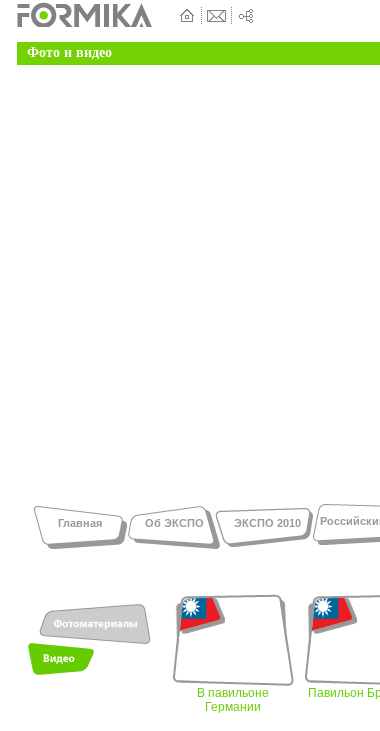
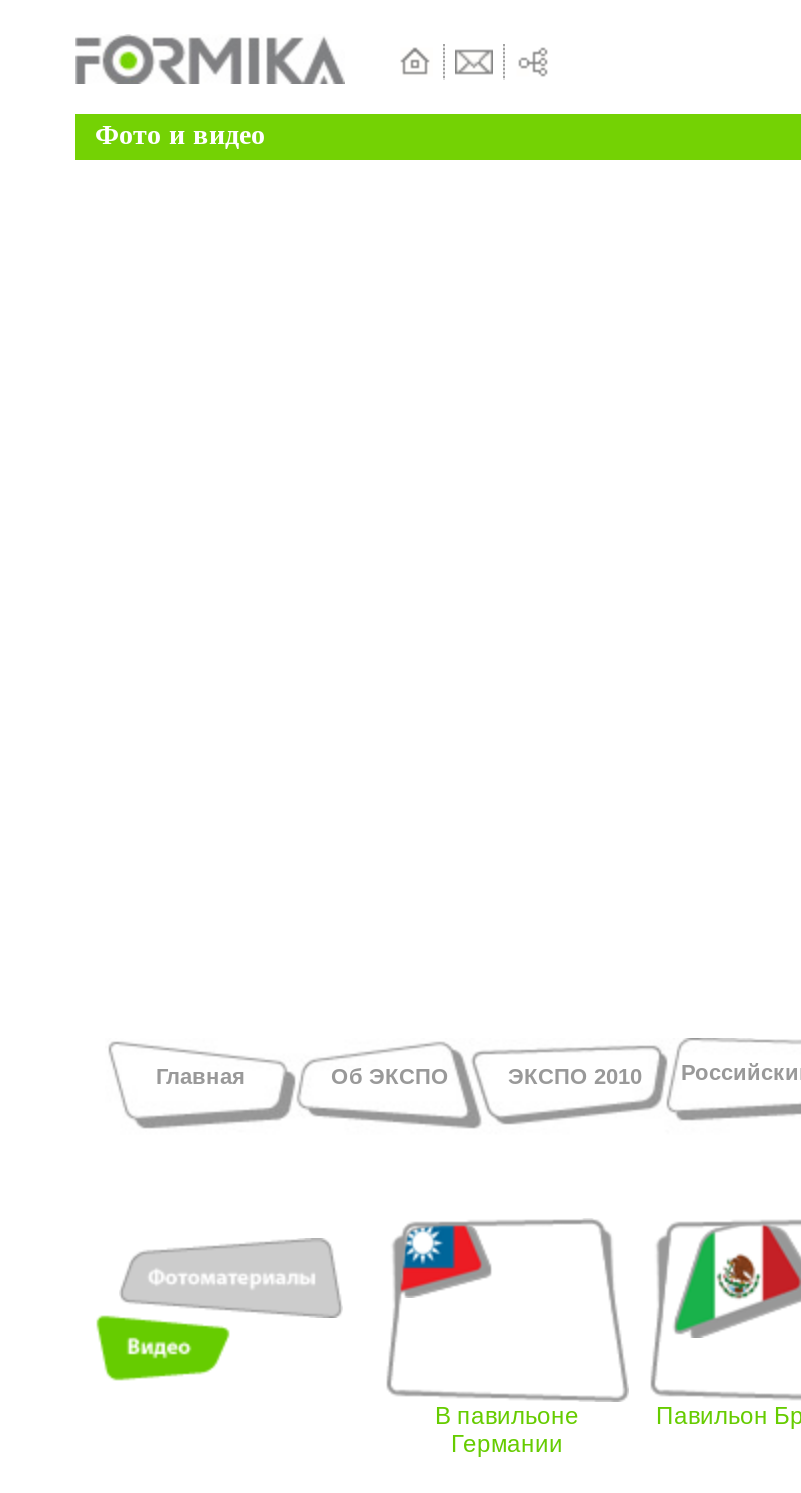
[311,597,377,653] [image] -> [663,1224,795,1338] [image]

